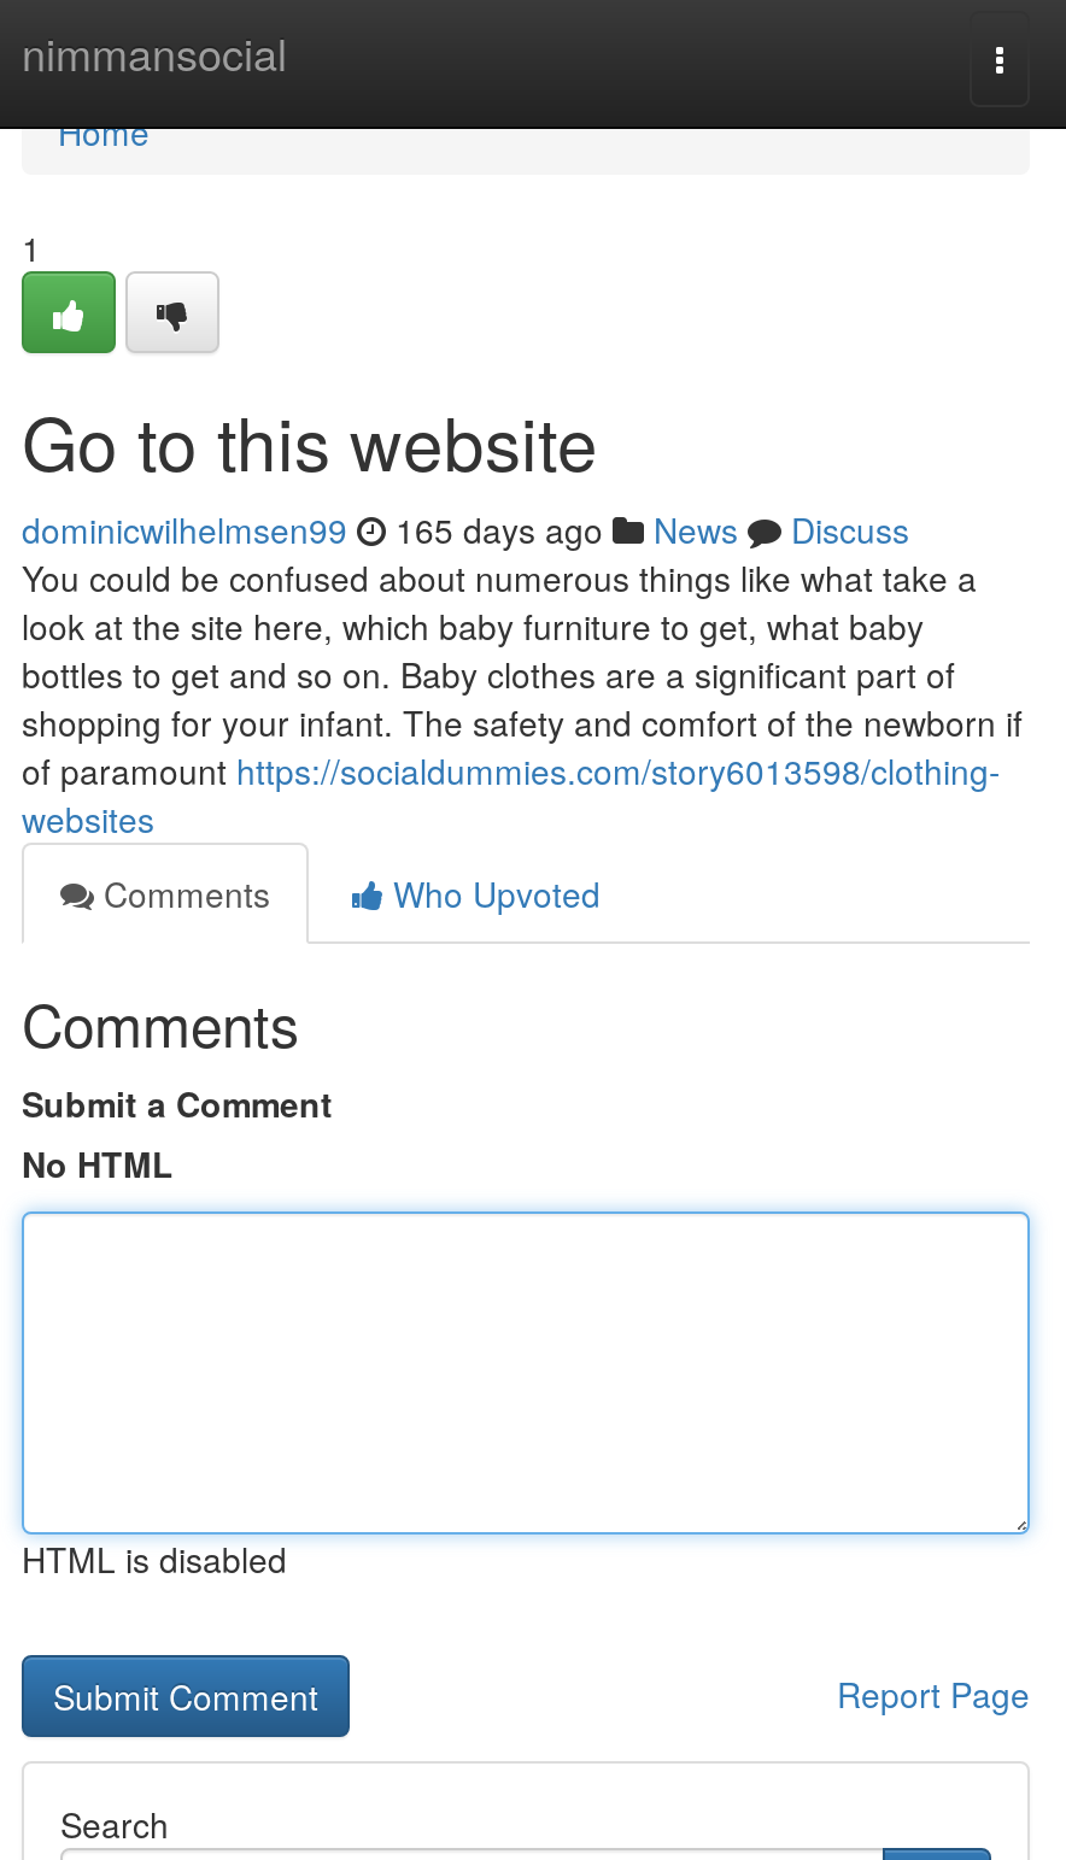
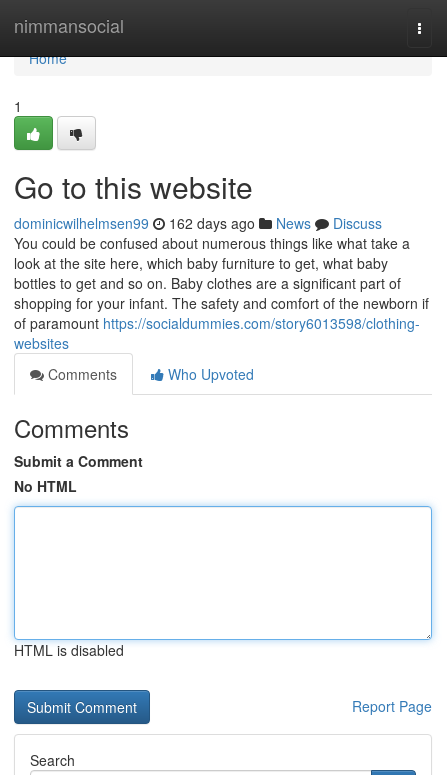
[22,505,909,553] dominicwilhelmsen99 165 days ago News Discuss -> [14,213,382,233] dominicwilhelmsen99 162 days ago News Discuss

